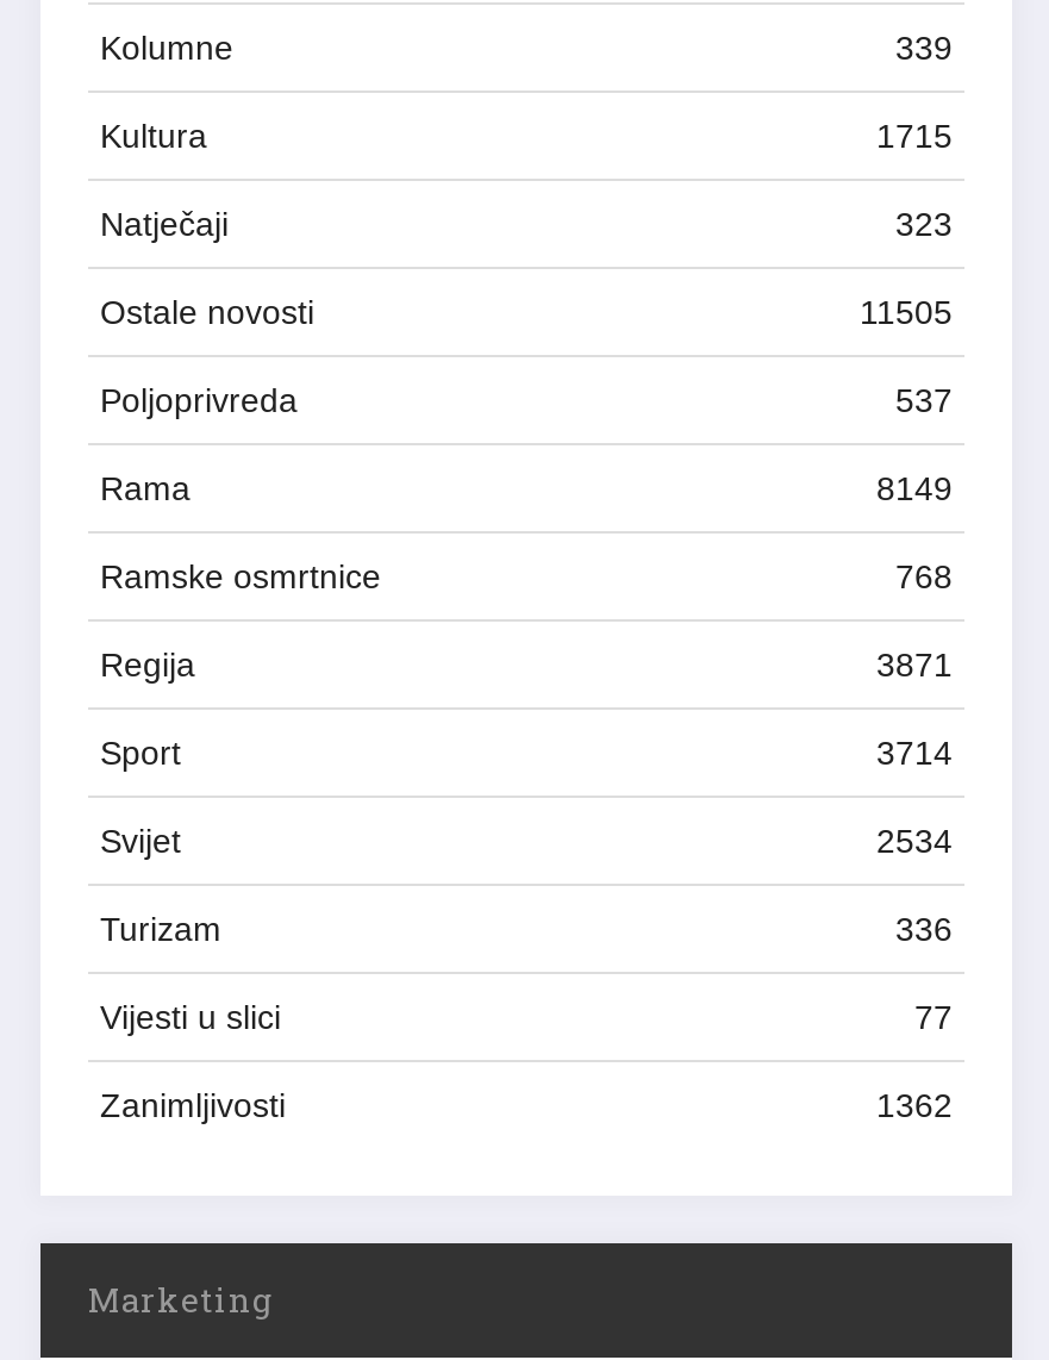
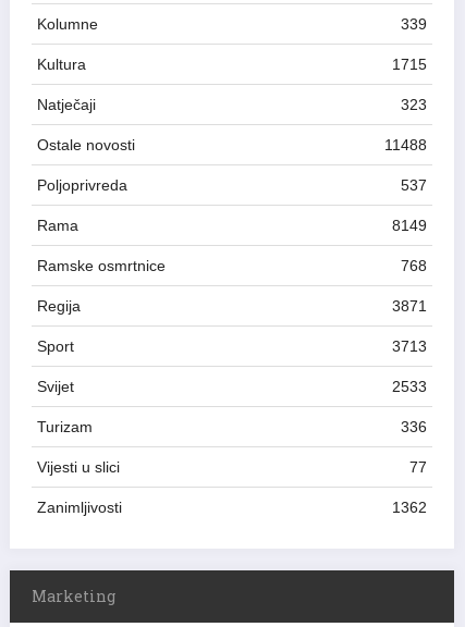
[860,292,953,331] 11505 -> [384,136,427,154] 11488
[876,733,953,771] 3714 -> [392,338,427,355] 3713
[876,821,953,859] 2534 -> [392,378,427,395] 2533

